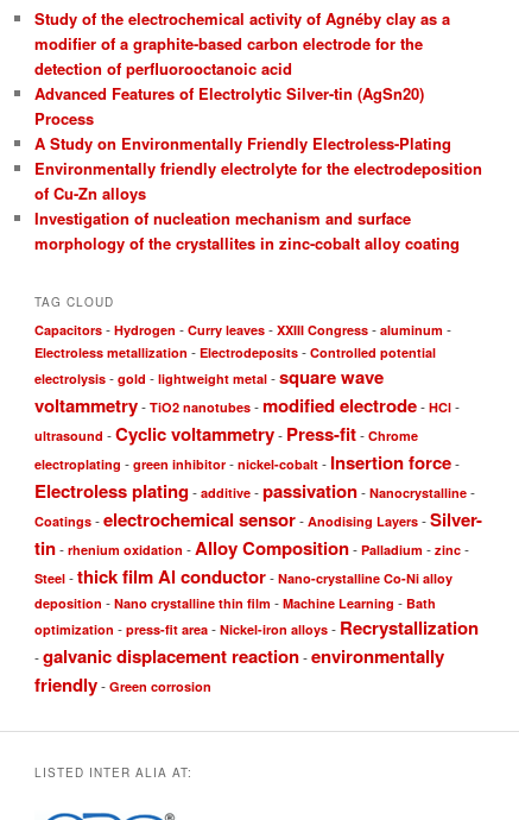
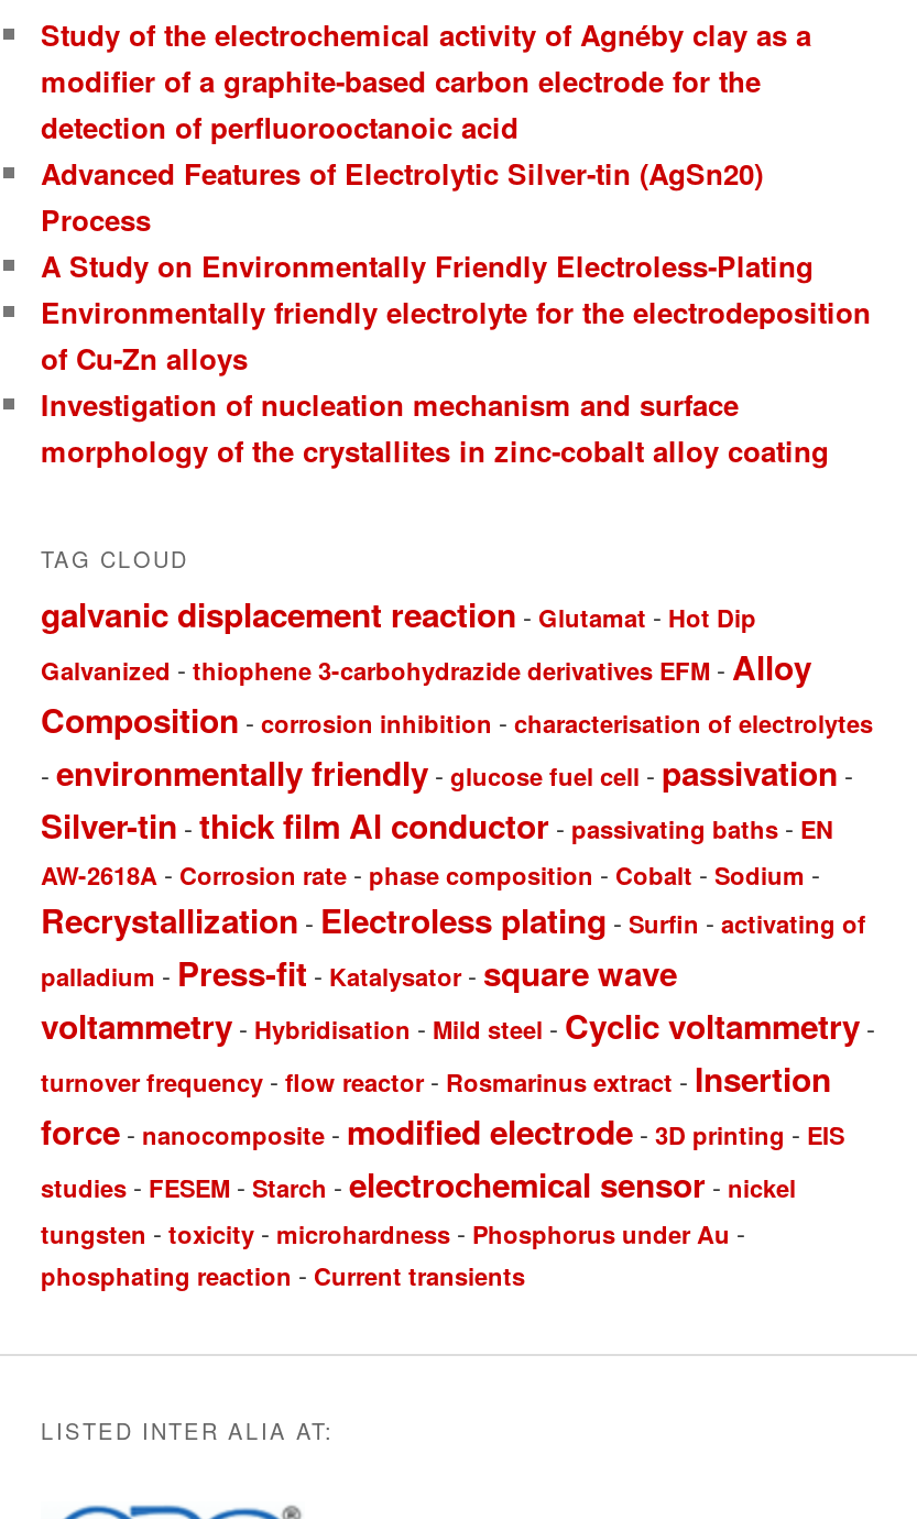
[34,319,482,698] Capacitors - Hydrogen - Curry leaves - XXIII Congress - aluminum - | Electroless metallization - Electrodeposits - Controlled potential | electrolysis- gold - lightweight metal - square wave | voltammetry- TiO2 nanotubes- modified electrode- HCl - | ultrasound - Cyclic voltammetry- Press-fit- Chrome | electroplating - green inhibitor- nickel-cobalt - Insertion force- | Electroless plating - additive- passivation - Nanocrystalline- | Coatings- electrochemical sensor- Anodising Layers- Silver- | tin - rhenium oxidation - Alloy Composition - Palladium - zinc- | Steel - thick film Al conductor- Nano-crystalline Co-Ni alloy | deposition - Nano crystalline thin film - Machine Learning - Bath | optimization - press-fit area- Nickel-iron alloys- Recrystallization | - galvanic displacement reaction - environmentally | friendly- Green corrosion -> [41,590,875,1292] galvanic displacement reaction - Glutamat - Hot Dip | Galvanized -thiophene 3-carbohydrazide derivatives EFM - Alloy | Composition - corrosion inhibition - characterisation of electrolytes | - environmentally friendly- glucose fuel cell - passivation - | Silver-tin -thick film Al conductor - passivating baths- EN | AW-2618A - Corrosion rate - phase composition - Cobalt - Sodium - | Recrystallization - Electroless plating - Surfin - activating of | palladium - Press-fit - Katalysator- square wave | voltammetry- Hybridisation - Mild steel - Cyclic voltammetry- | turnover frequency-flow reactor- Rosmarinus extract - Insertion | force- nanocomposite- modified electrode- 3D printing - EIS | studies- FESEM - Starch - electrochemical sensor - nickel | tungsten - toxicity - microhardness - Phosphorus under Au - | phosphating reaction - Current transients

